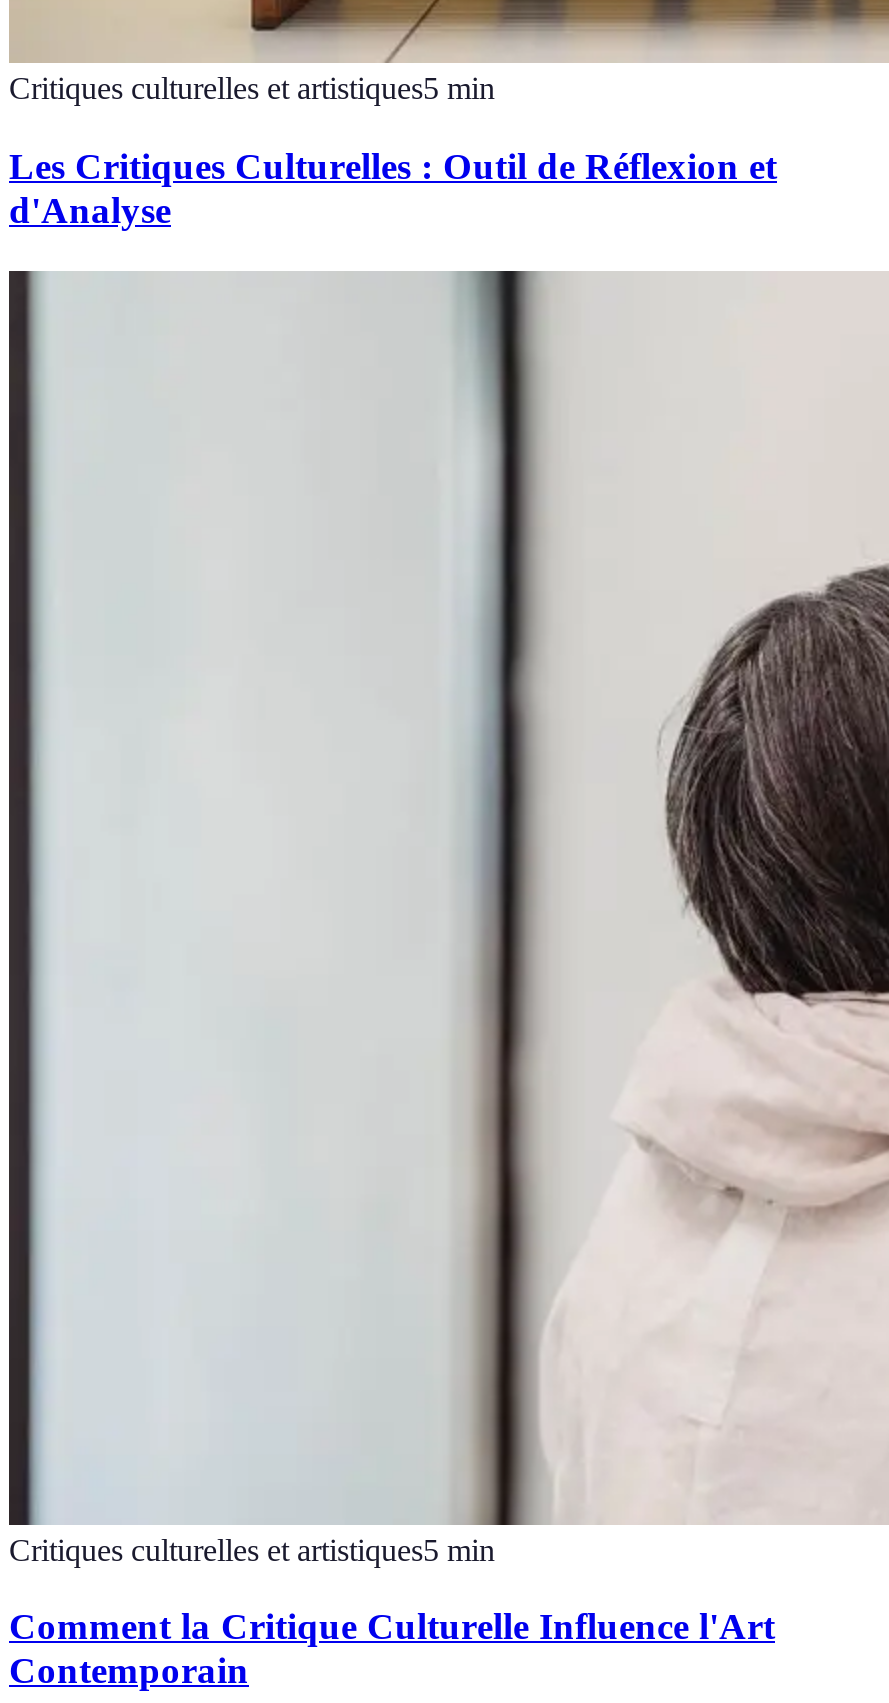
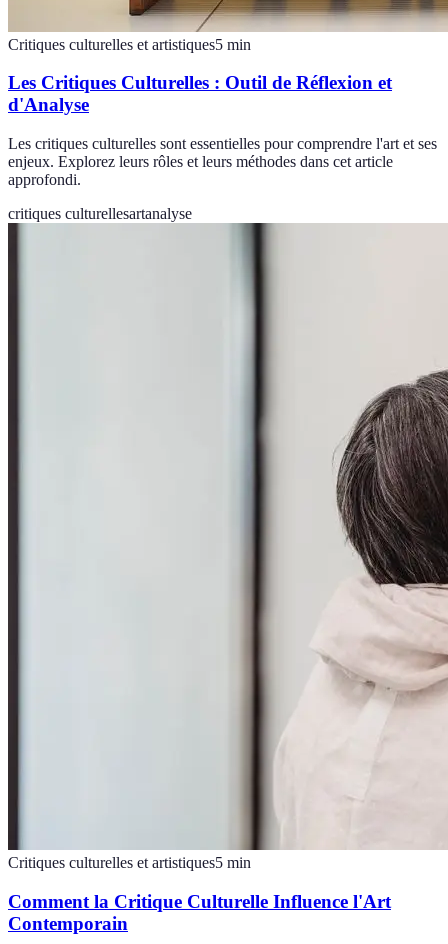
none -> [8,135,437,222] Les critiques culturelles sont essentielles pour comprendre l'art et ses | enjeux. Explorez leurs rôles et leurs méthodes dans cet article | approfondi. | critiques culturellesartanalyse

